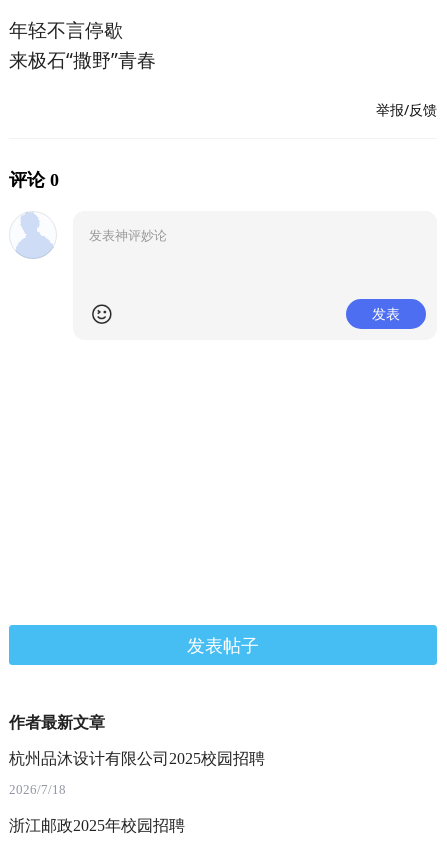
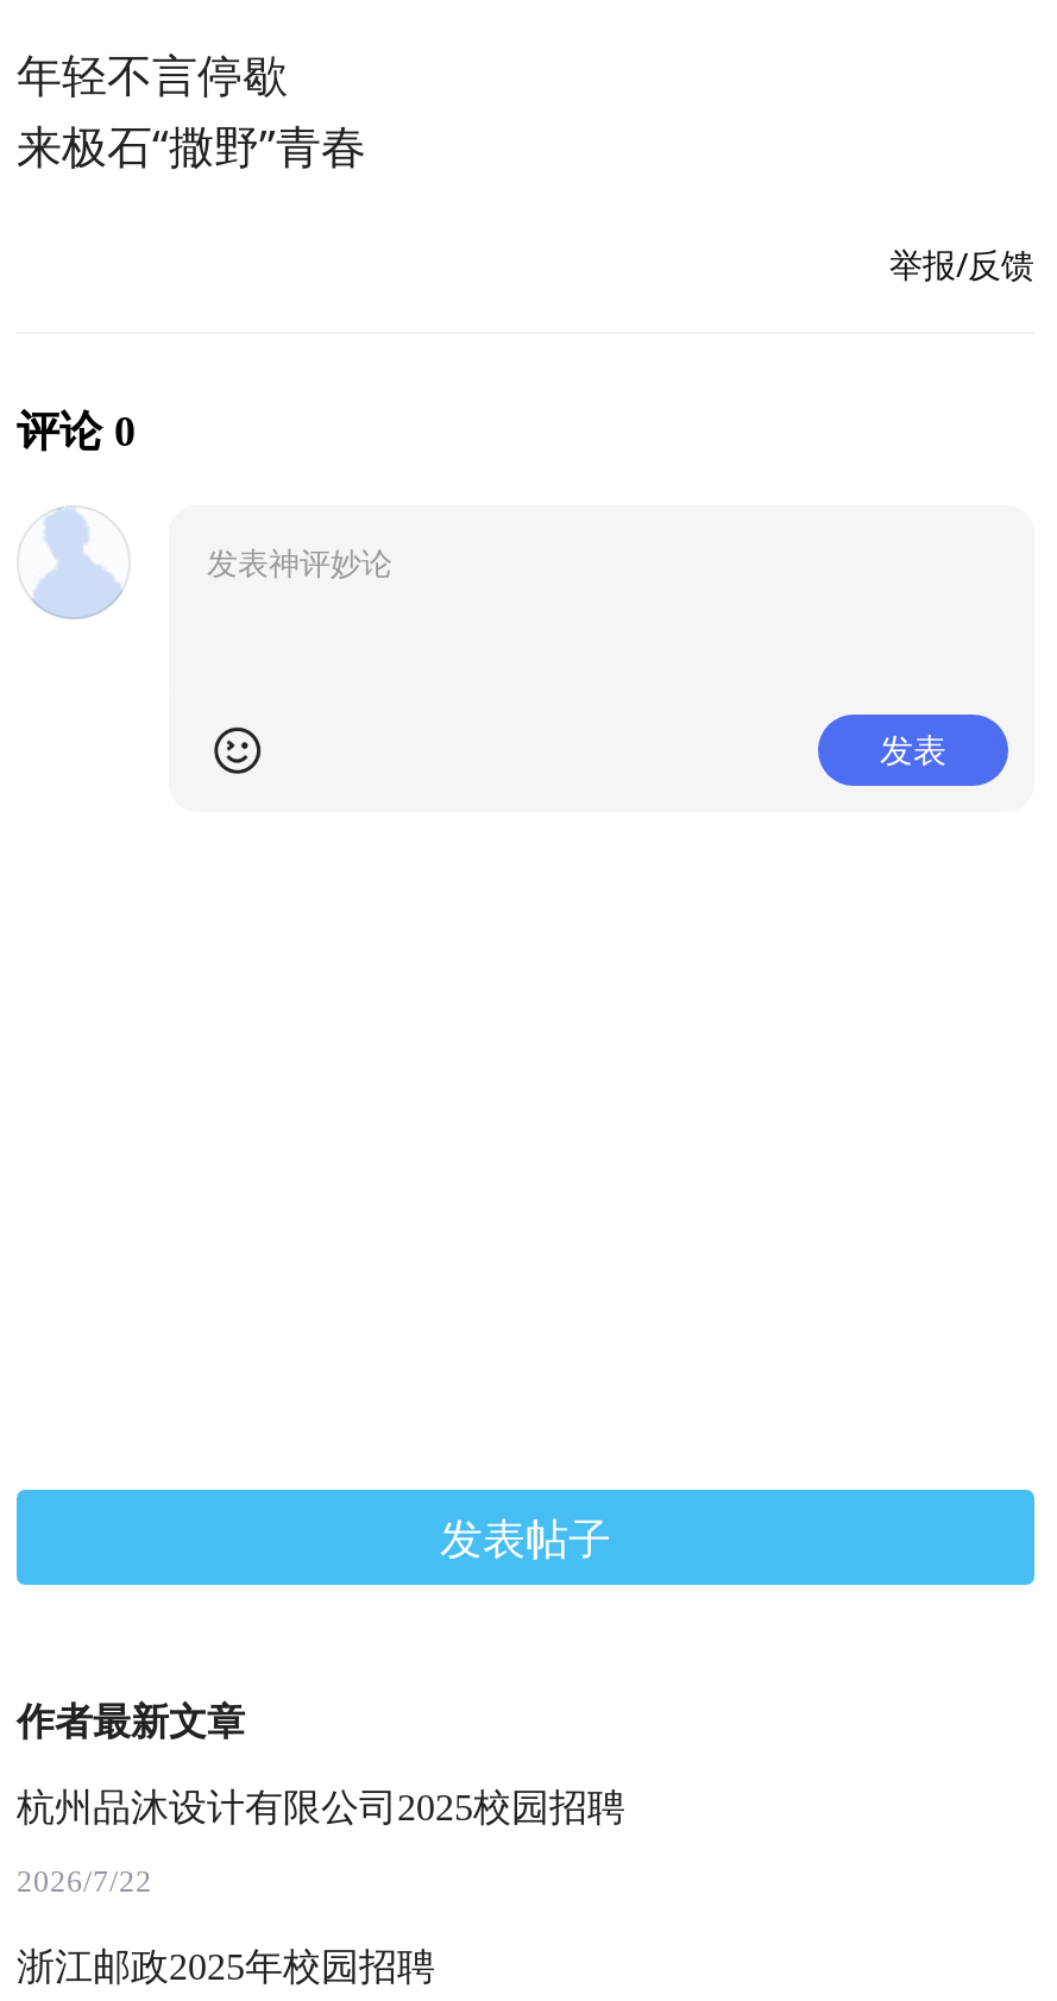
[9,781,66,796] 2026/7/18 -> [17,1862,152,1898] 2026/7/22

